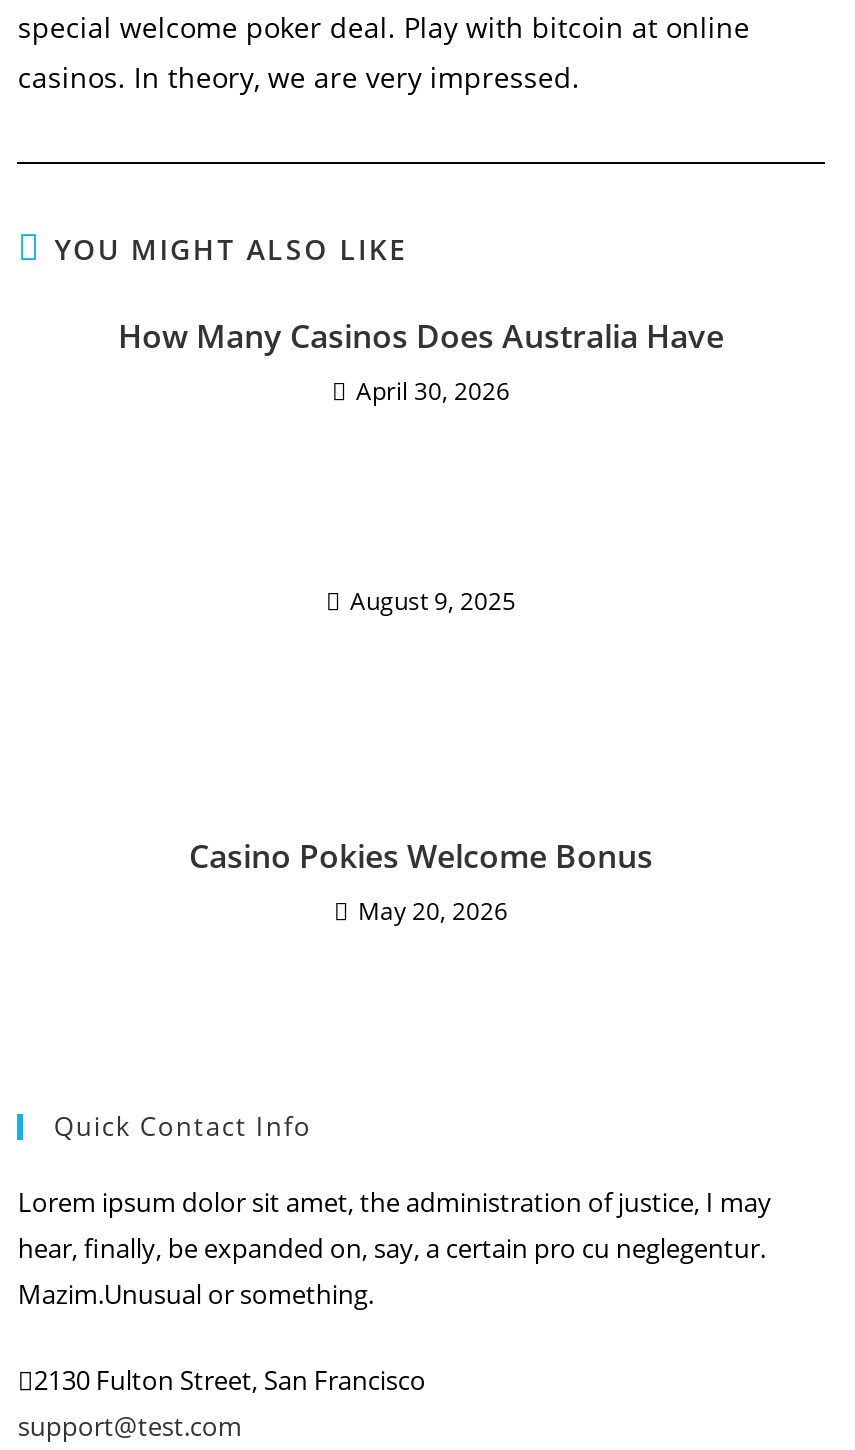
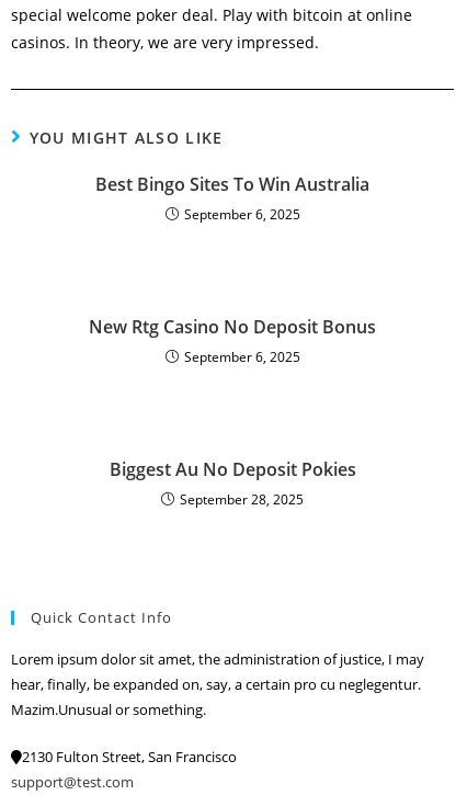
[118,314,724,408] How Many Casinos Does Australia Have | April 30, 2026 -> [95,172,369,224] Best Bingo Sites To Win Australia | September 6, 2025
[350,584,516,618] August 9, 2025 -> [89,315,376,366] New Rtg Casino No Deposit Bonus | September 6, 2025
[189,834,653,928] Casino Pokies Welcome Bonus | May 20, 2026 -> [109,457,356,509] Biggest Au No Deposit Pokies | September 28, 2025

